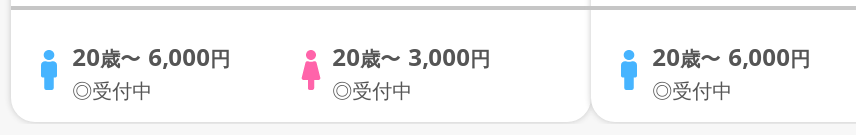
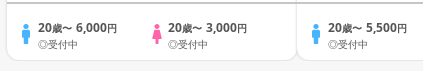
[652,40,810,74] 20歳〜 6,000円 -> [328,19,407,36] 20歳〜 5,500円

